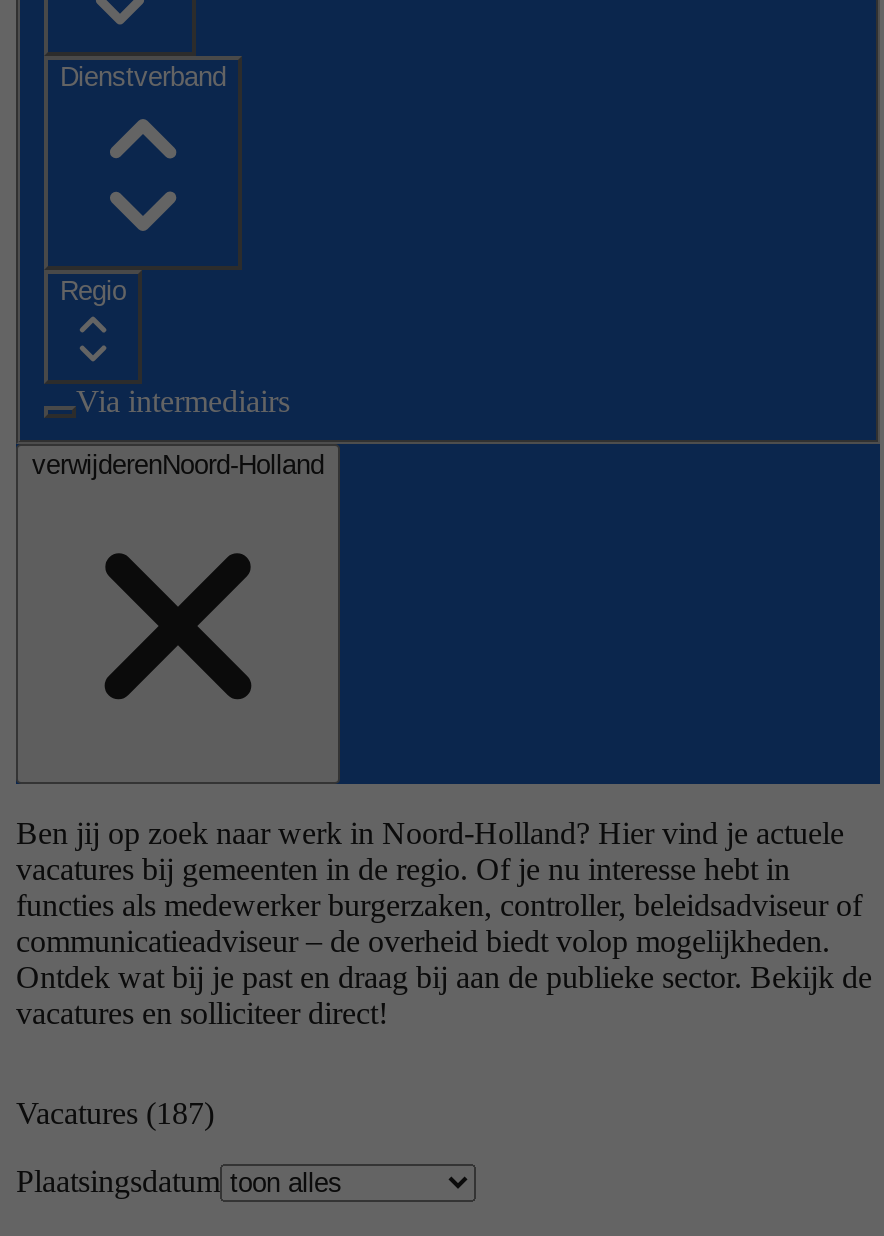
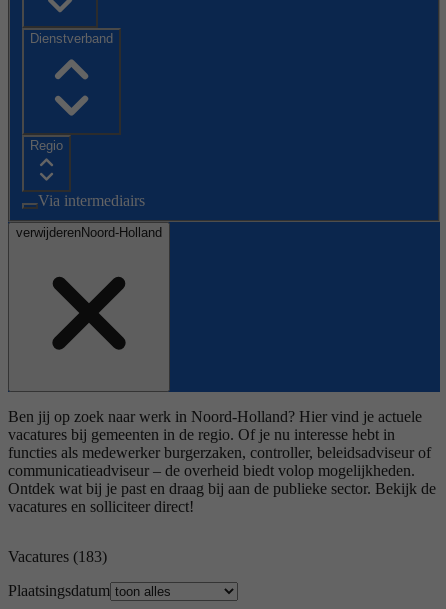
[16,1096,214,1130] Vacatures (187) -> [8,548,107,565] Vacatures (183)

